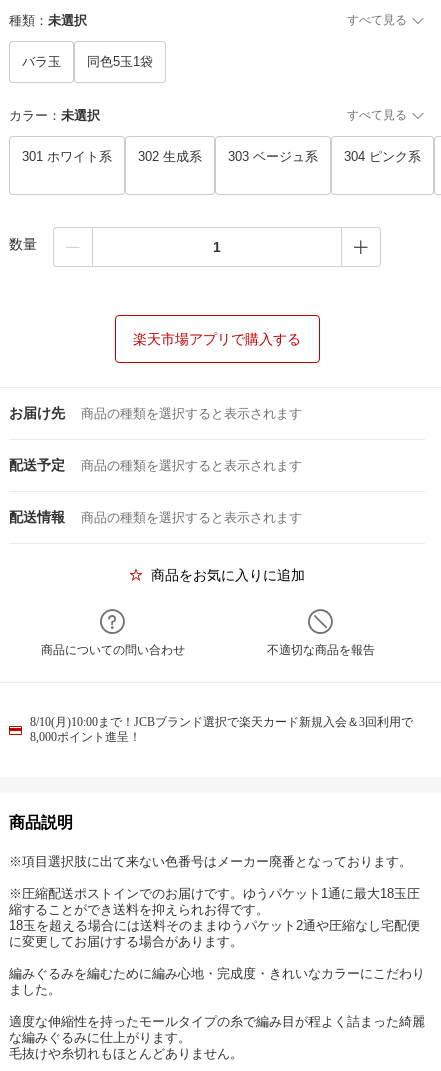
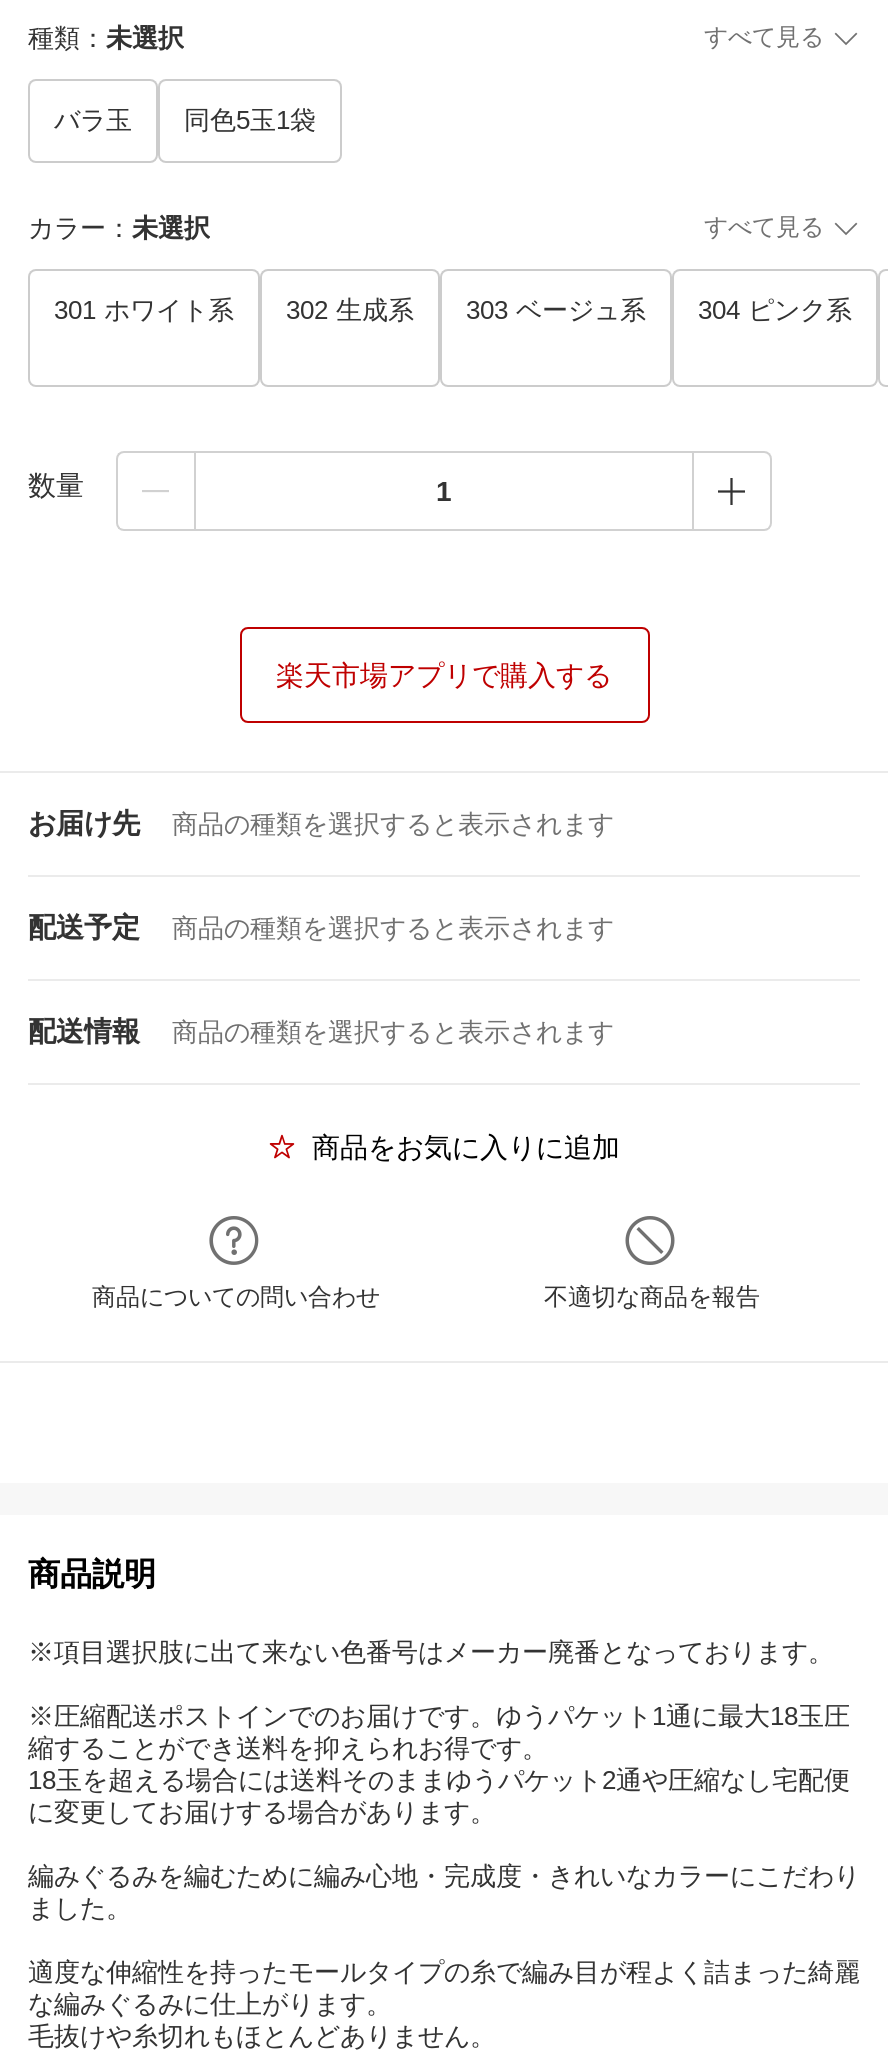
[30,715,413,744] 8/10(月)10:00まで！JCBブランド選択で楽天カード新規入会＆3回利用で | 8,000ポイント進呈！ -> none

